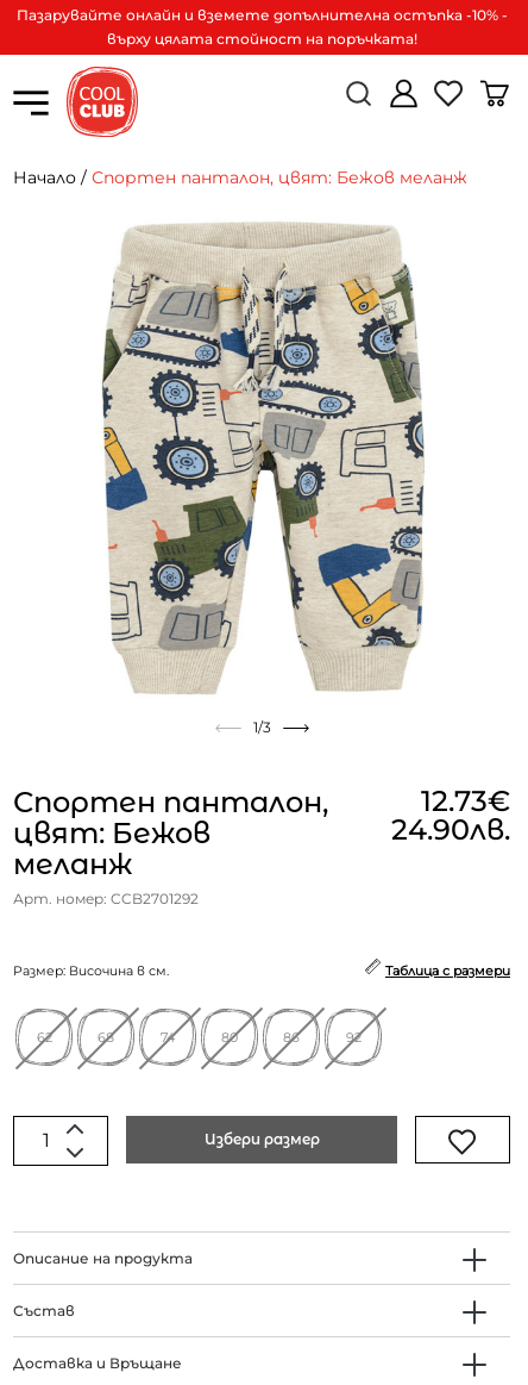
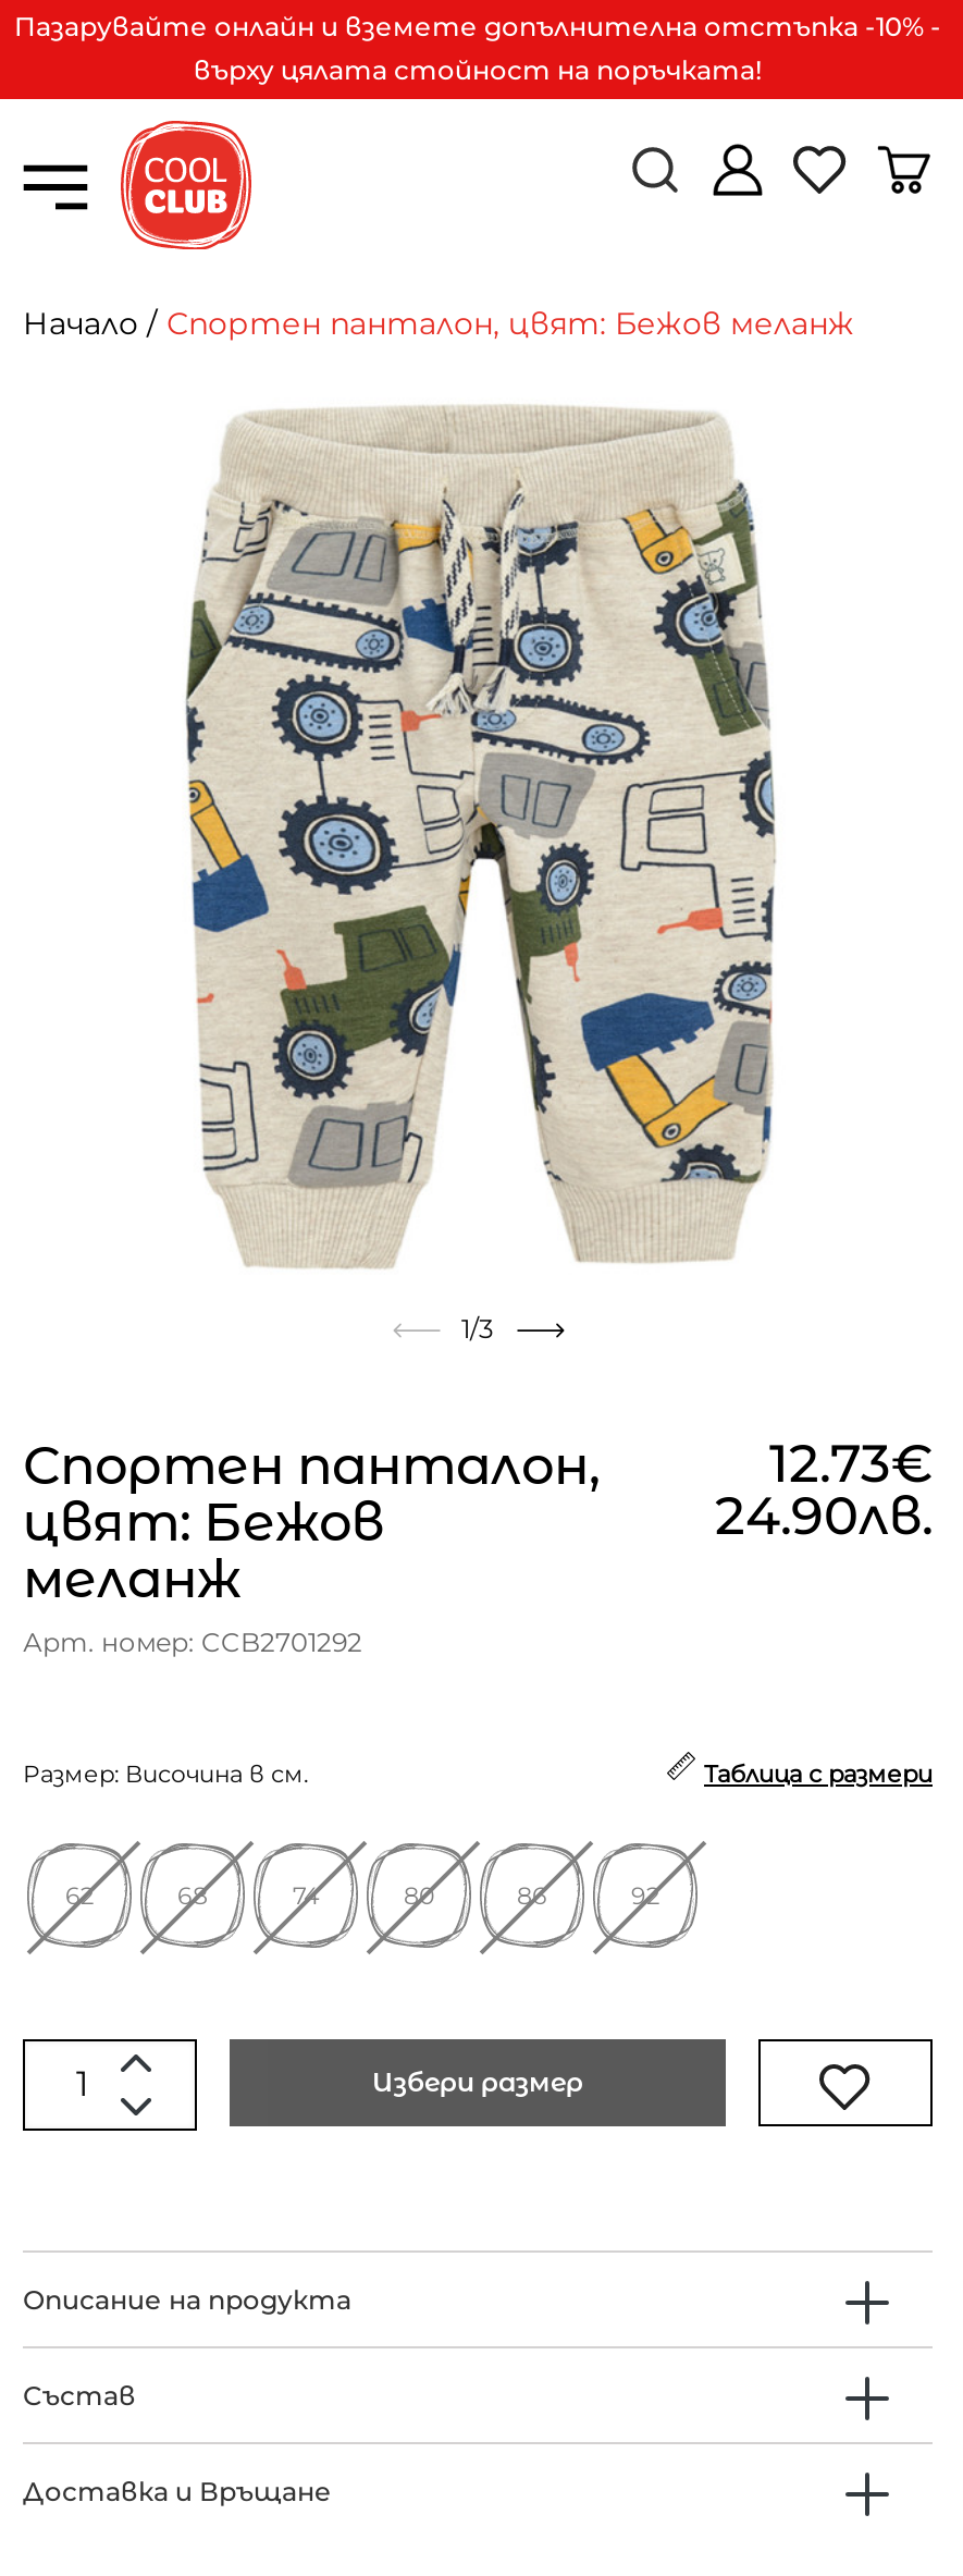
[16,6,507,24] Пазарувайте онлайн и вземете допълнителна остъпка -10% - -> [14,10,941,42] Пазарувайте онлайн и вземете допълнителна отстъпка -10% -

